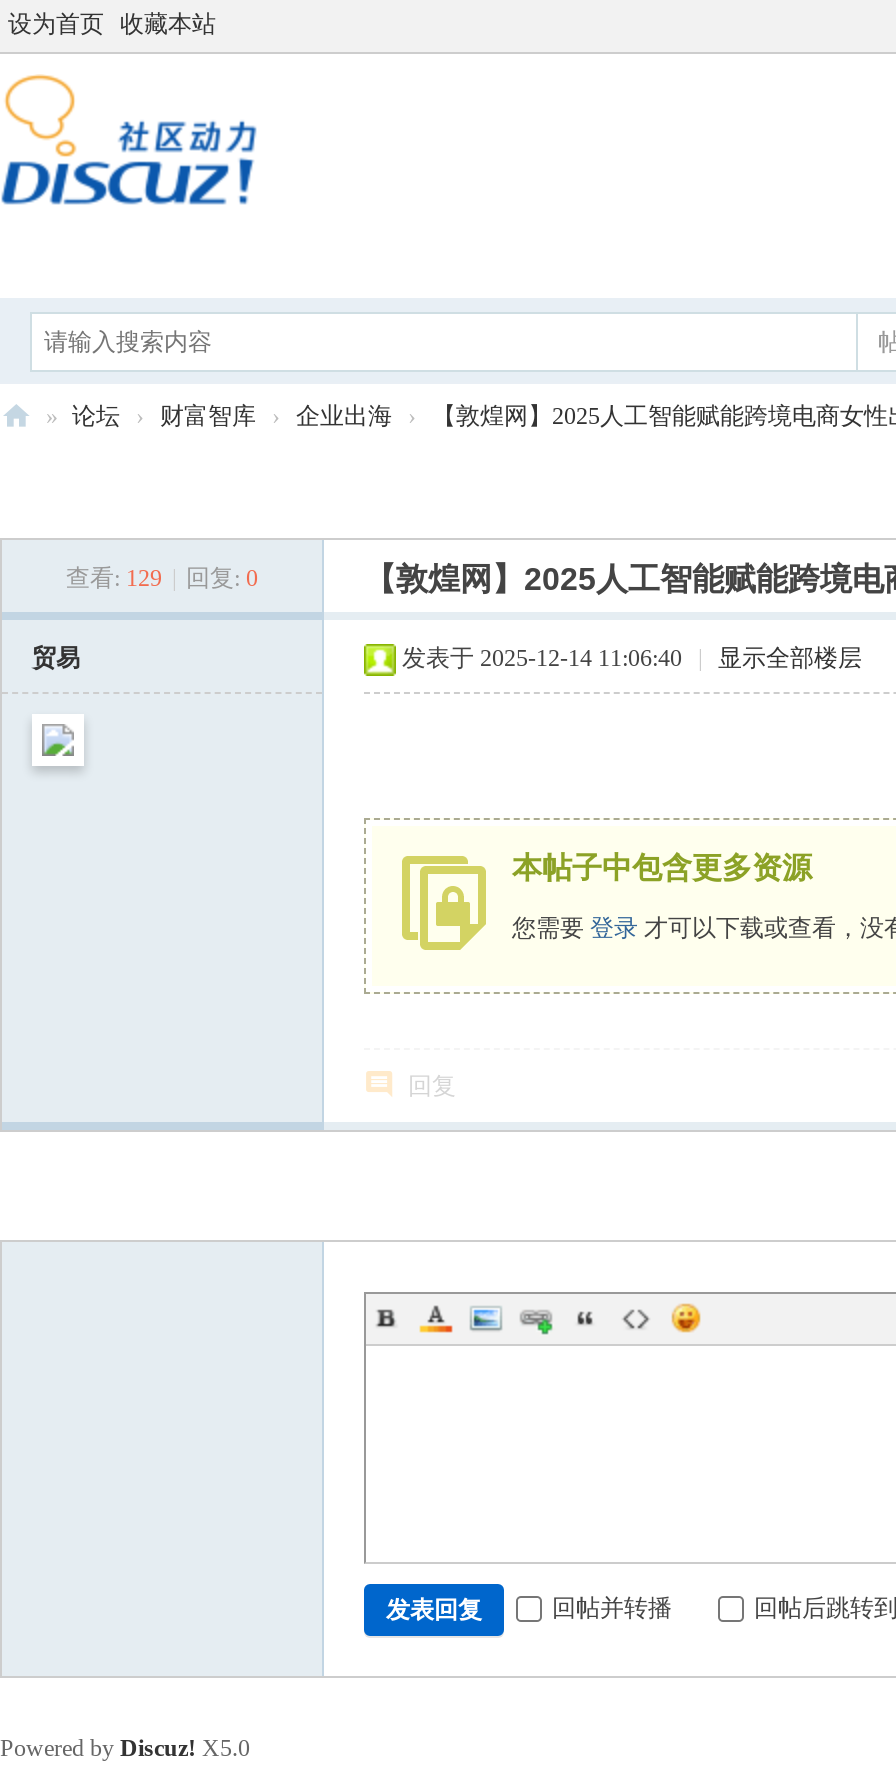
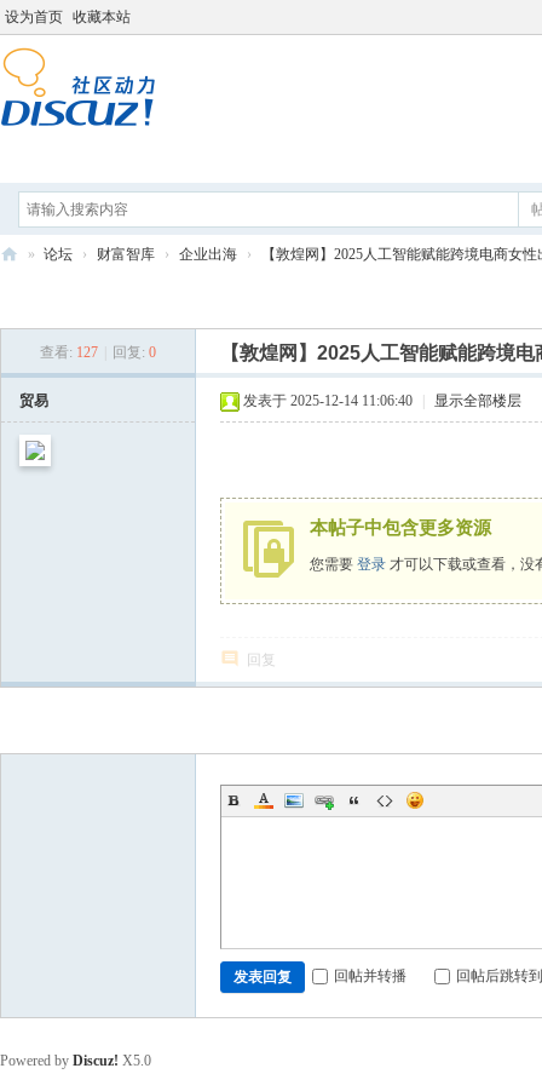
[66,564,162,592] 查看: 129 -> [40,344,98,361] 查看: 127

